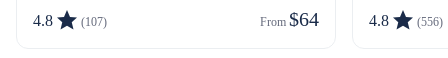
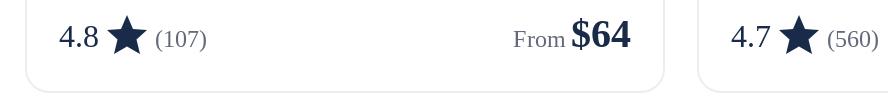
[369,12,443,29] 4.8 | (556) -> [731,18,879,52] 4.7 | (560)

